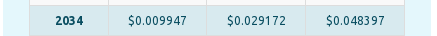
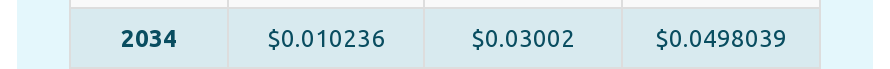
[128,14,187,27] $0.009947 -> [267,24,385,50] $0.010236
[226,14,285,27] $0.029172 -> [471,24,575,50] $0.03002
[325,14,384,27] $0.048397 -> [655,24,787,50] $0.0498039

